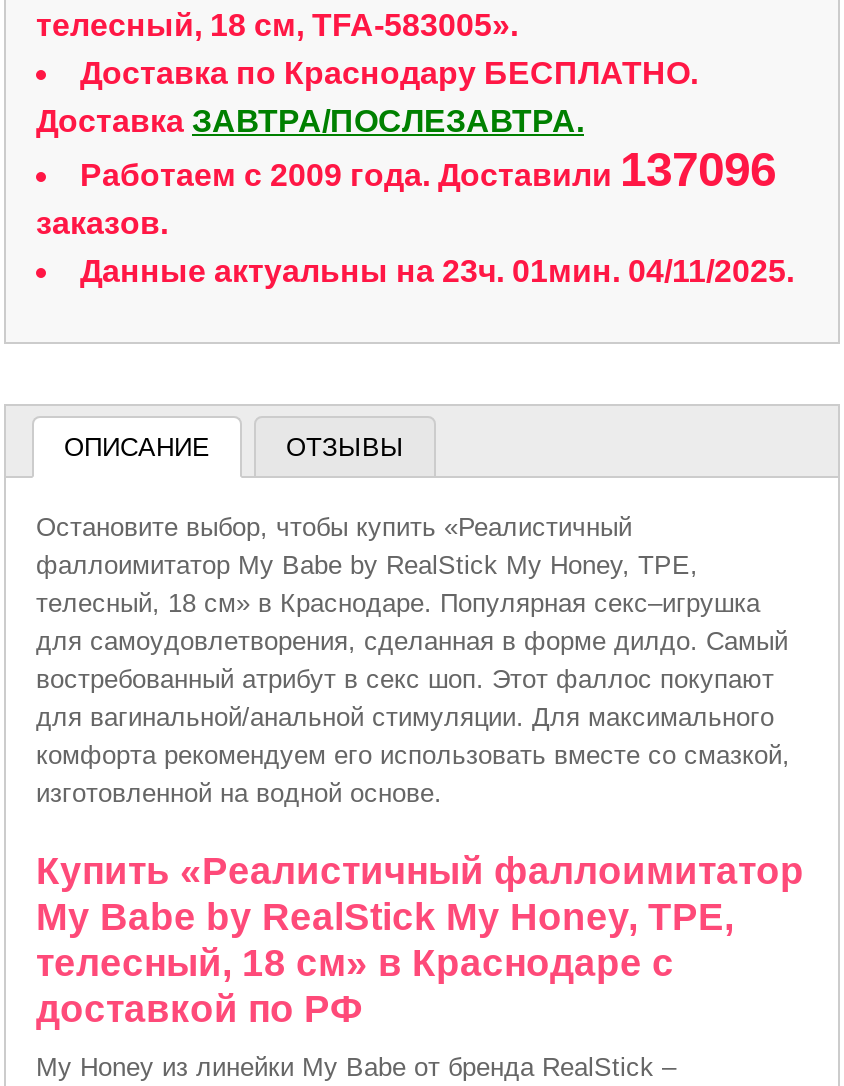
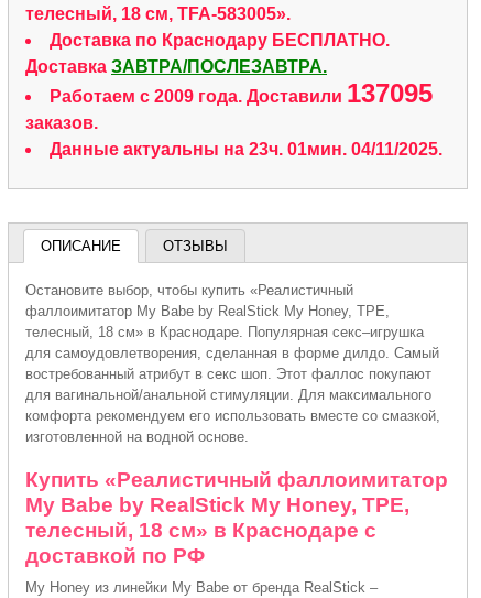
[80,142,776,196] Работаем с 2009 года. Доставили 137096 -> [50,78,433,108] Работаем с 2009 года. Доставили 137095

